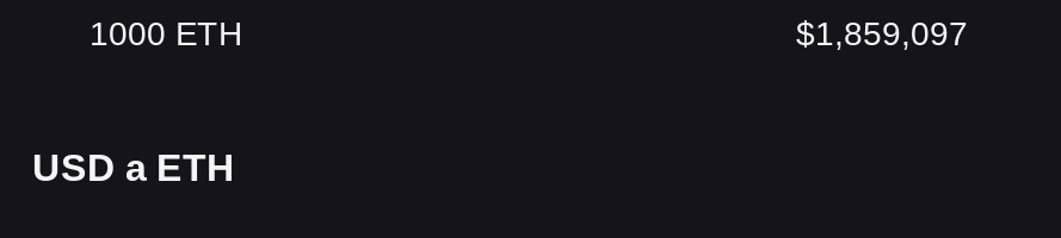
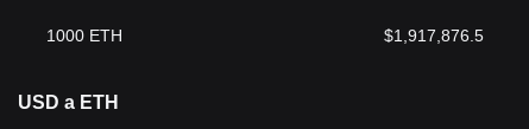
[796,14,968,52] $1,859,097 -> [384,26,484,45] $1,917,876.5

